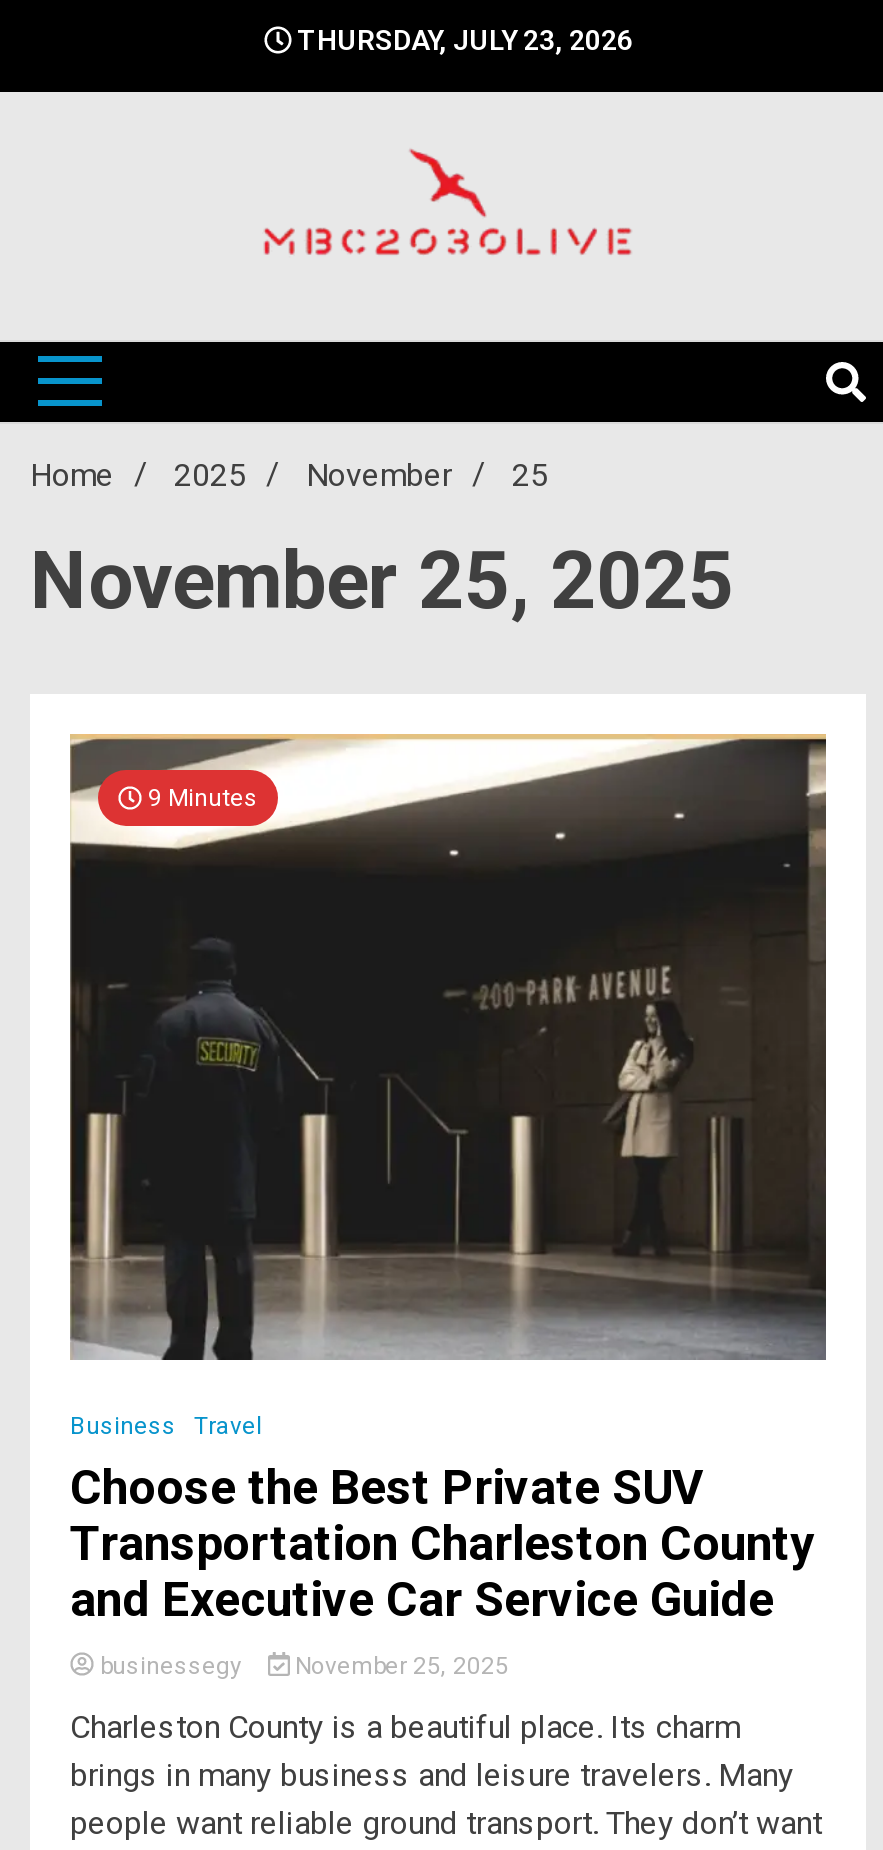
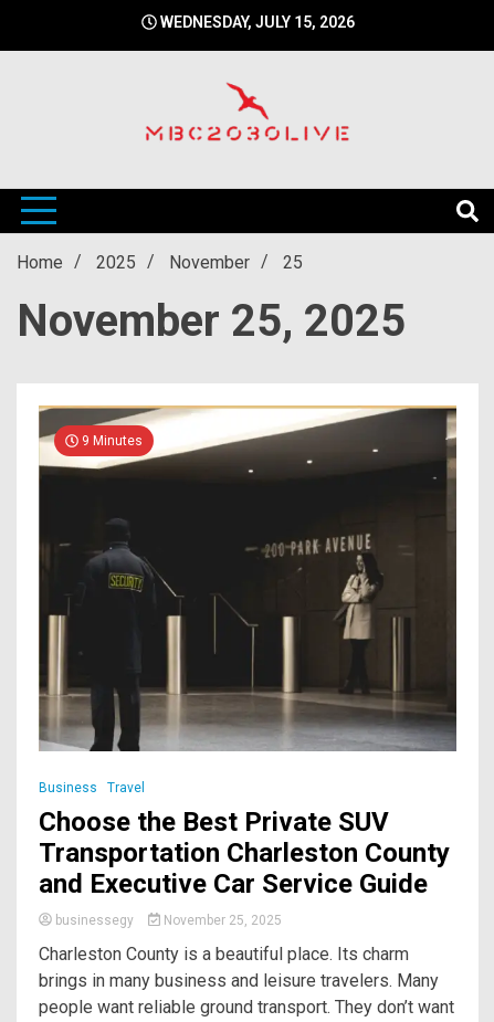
[291,24,633,56] THURSDAY, JULY 23, 2026 -> [156,13,354,31] WEDNESDAY, JULY 15, 2026

